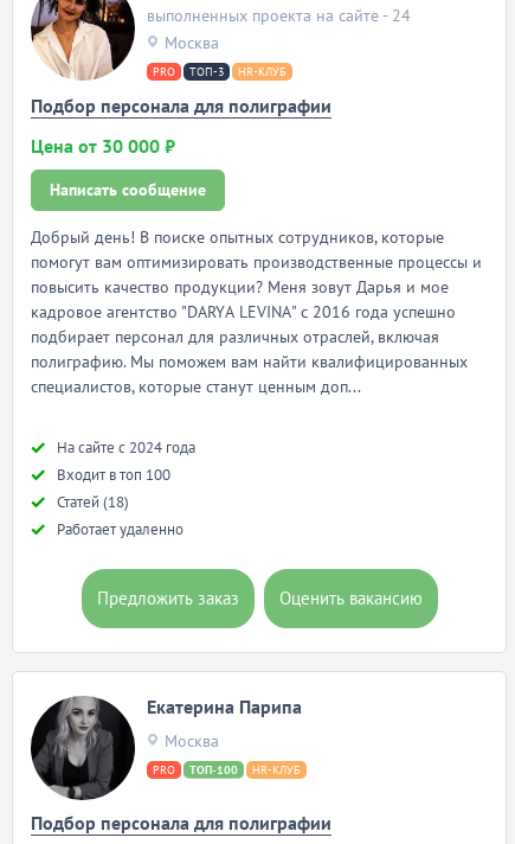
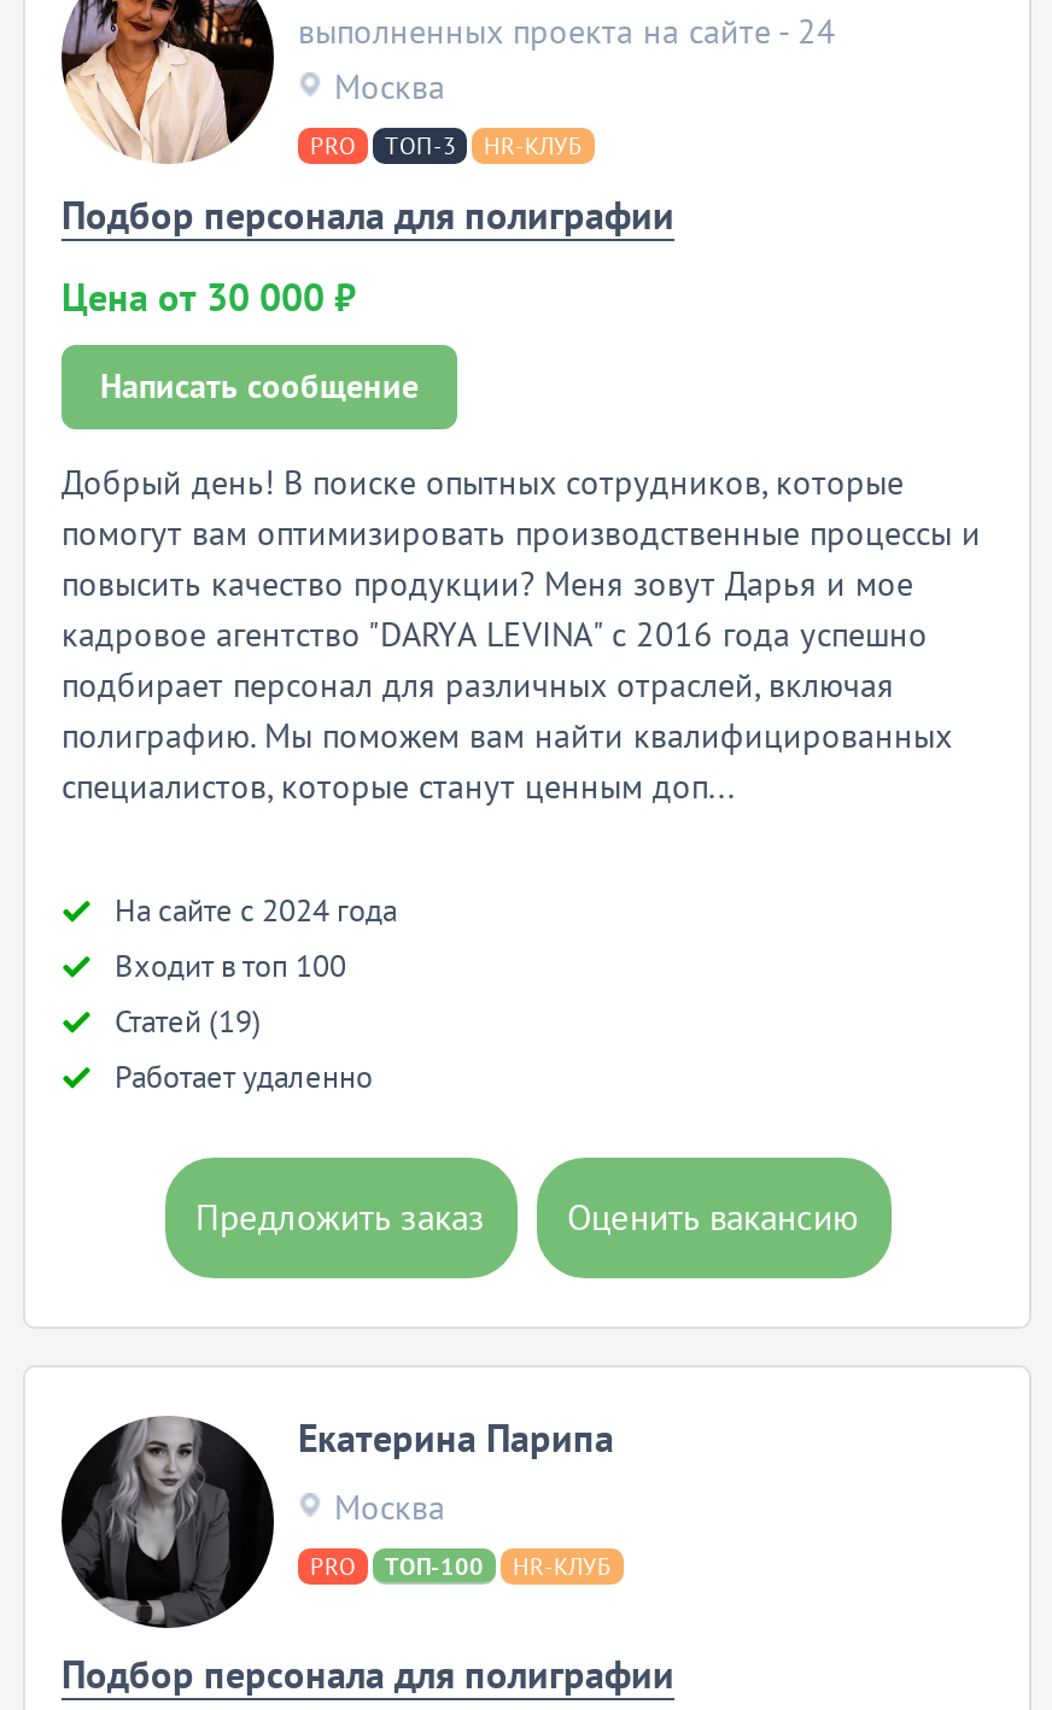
[57,492,129,512] Статей (18) -> [115,1000,262,1041] Статей (19)

